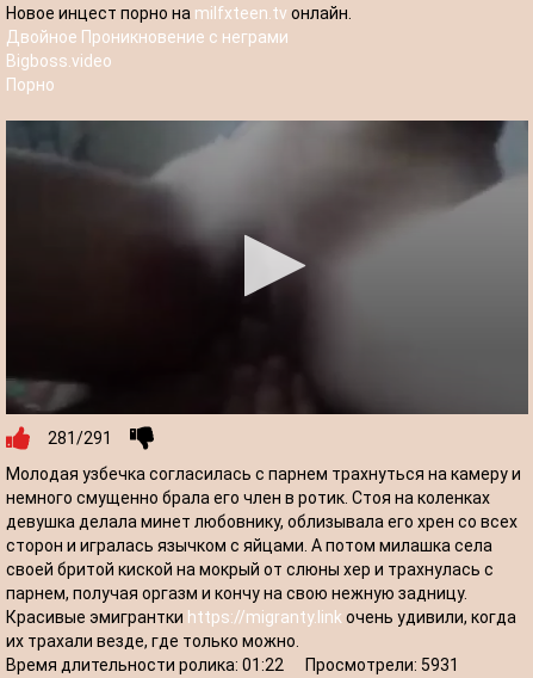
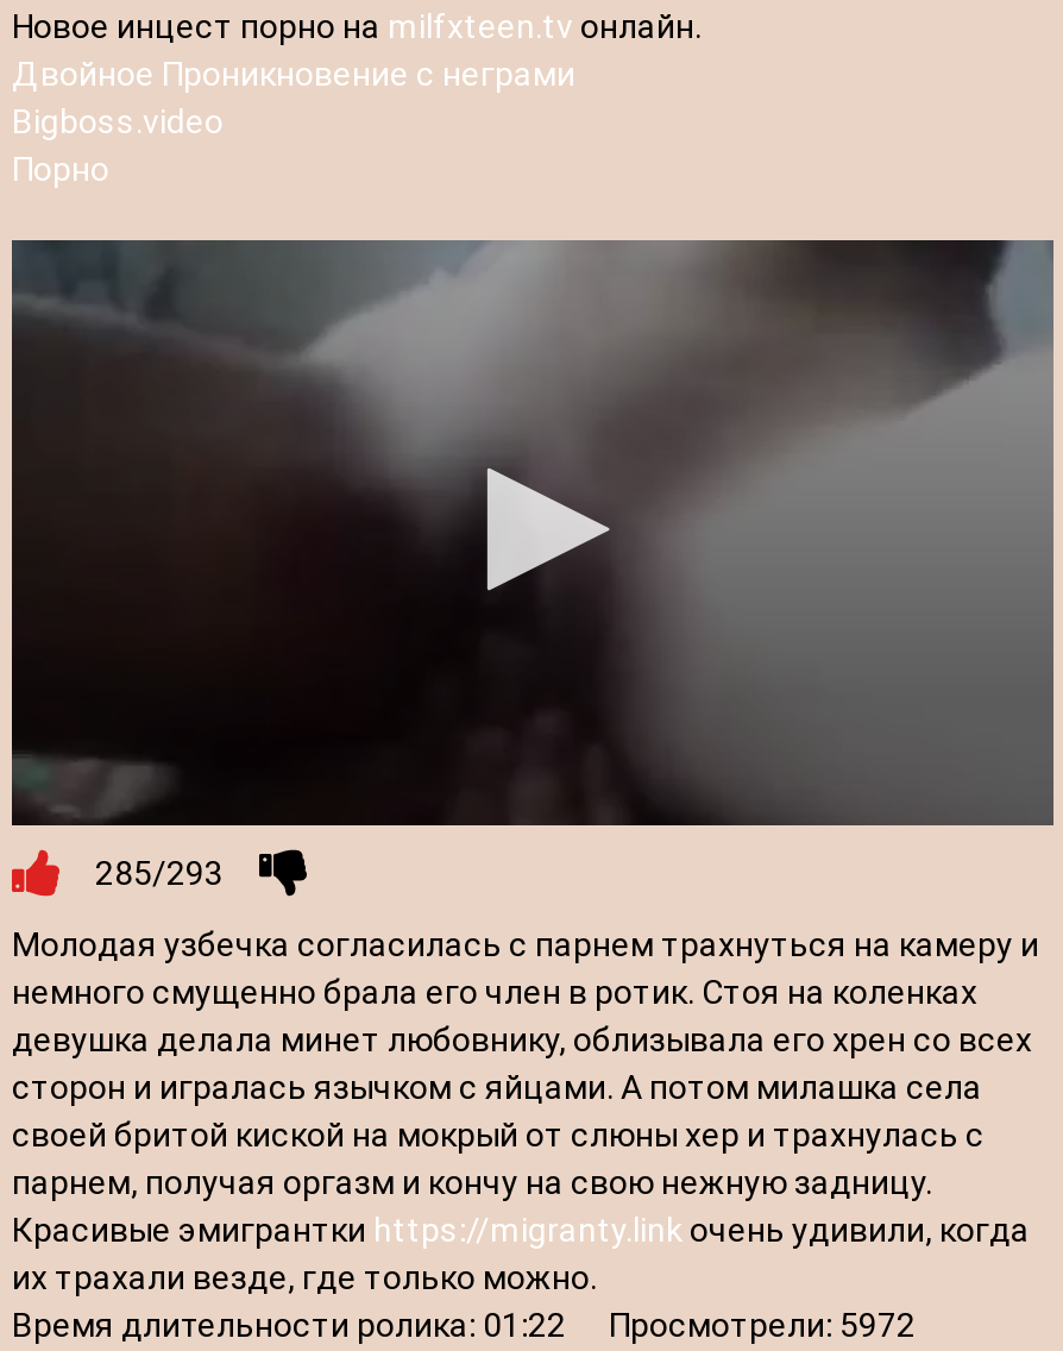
[48,429,112,448] 281/291 -> [95,855,224,893] 285/293
[6,656,459,675] Время длительности ролика: 01:22 Просмотрели: 5931 -> [12,1307,916,1345] Время длительности ролика: 01:22 Просмотрели: 5972

